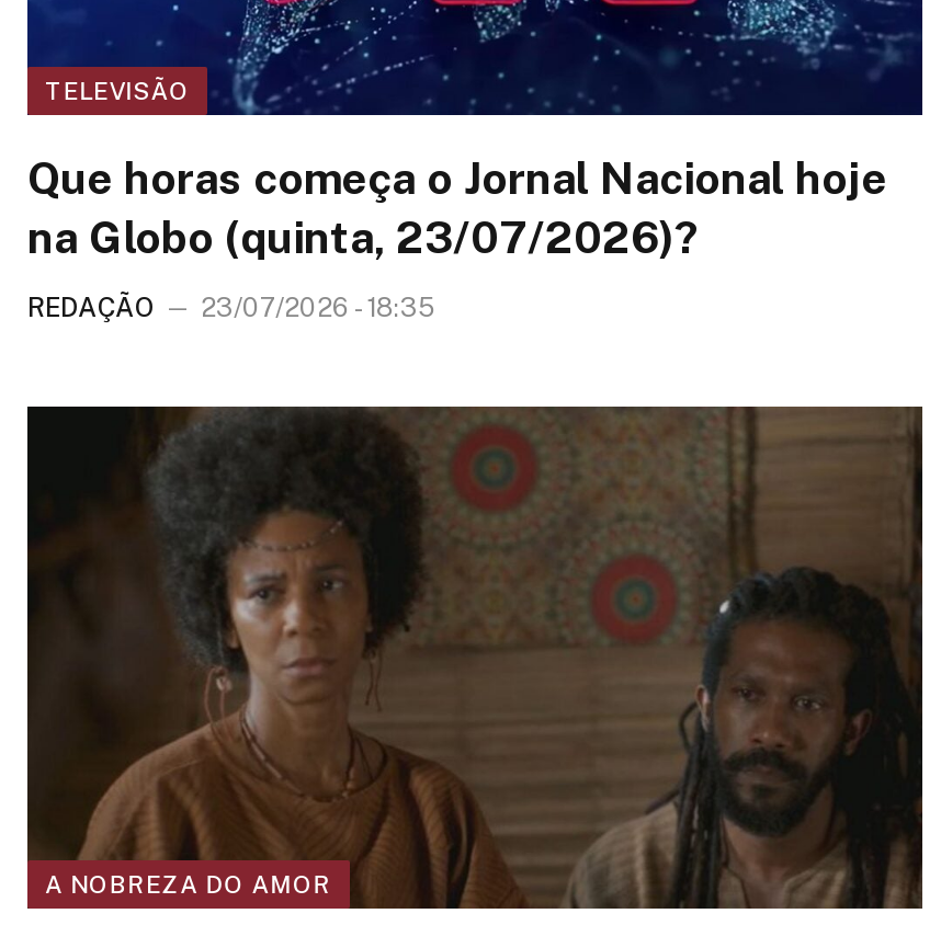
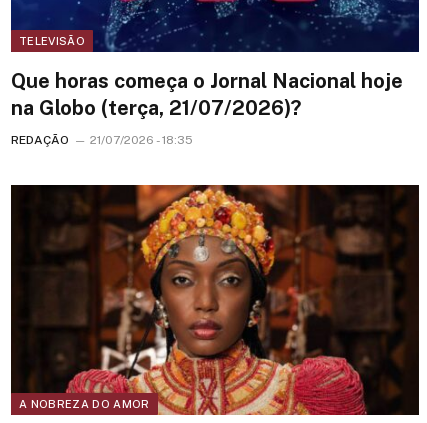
[27,210,696,263] na Globo (quinta, 23/07/2026)? -> [11,96,301,120] na Globo (terça, 21/07/2026)?
[27,292,435,322] REDAÇÃO 23/07/2026 - 18:35 -> [11,133,193,147] REDAÇÃO 21/07/2026 - 18:35
[32,406,920,912] [image] -> [13,184,417,416] [image]

